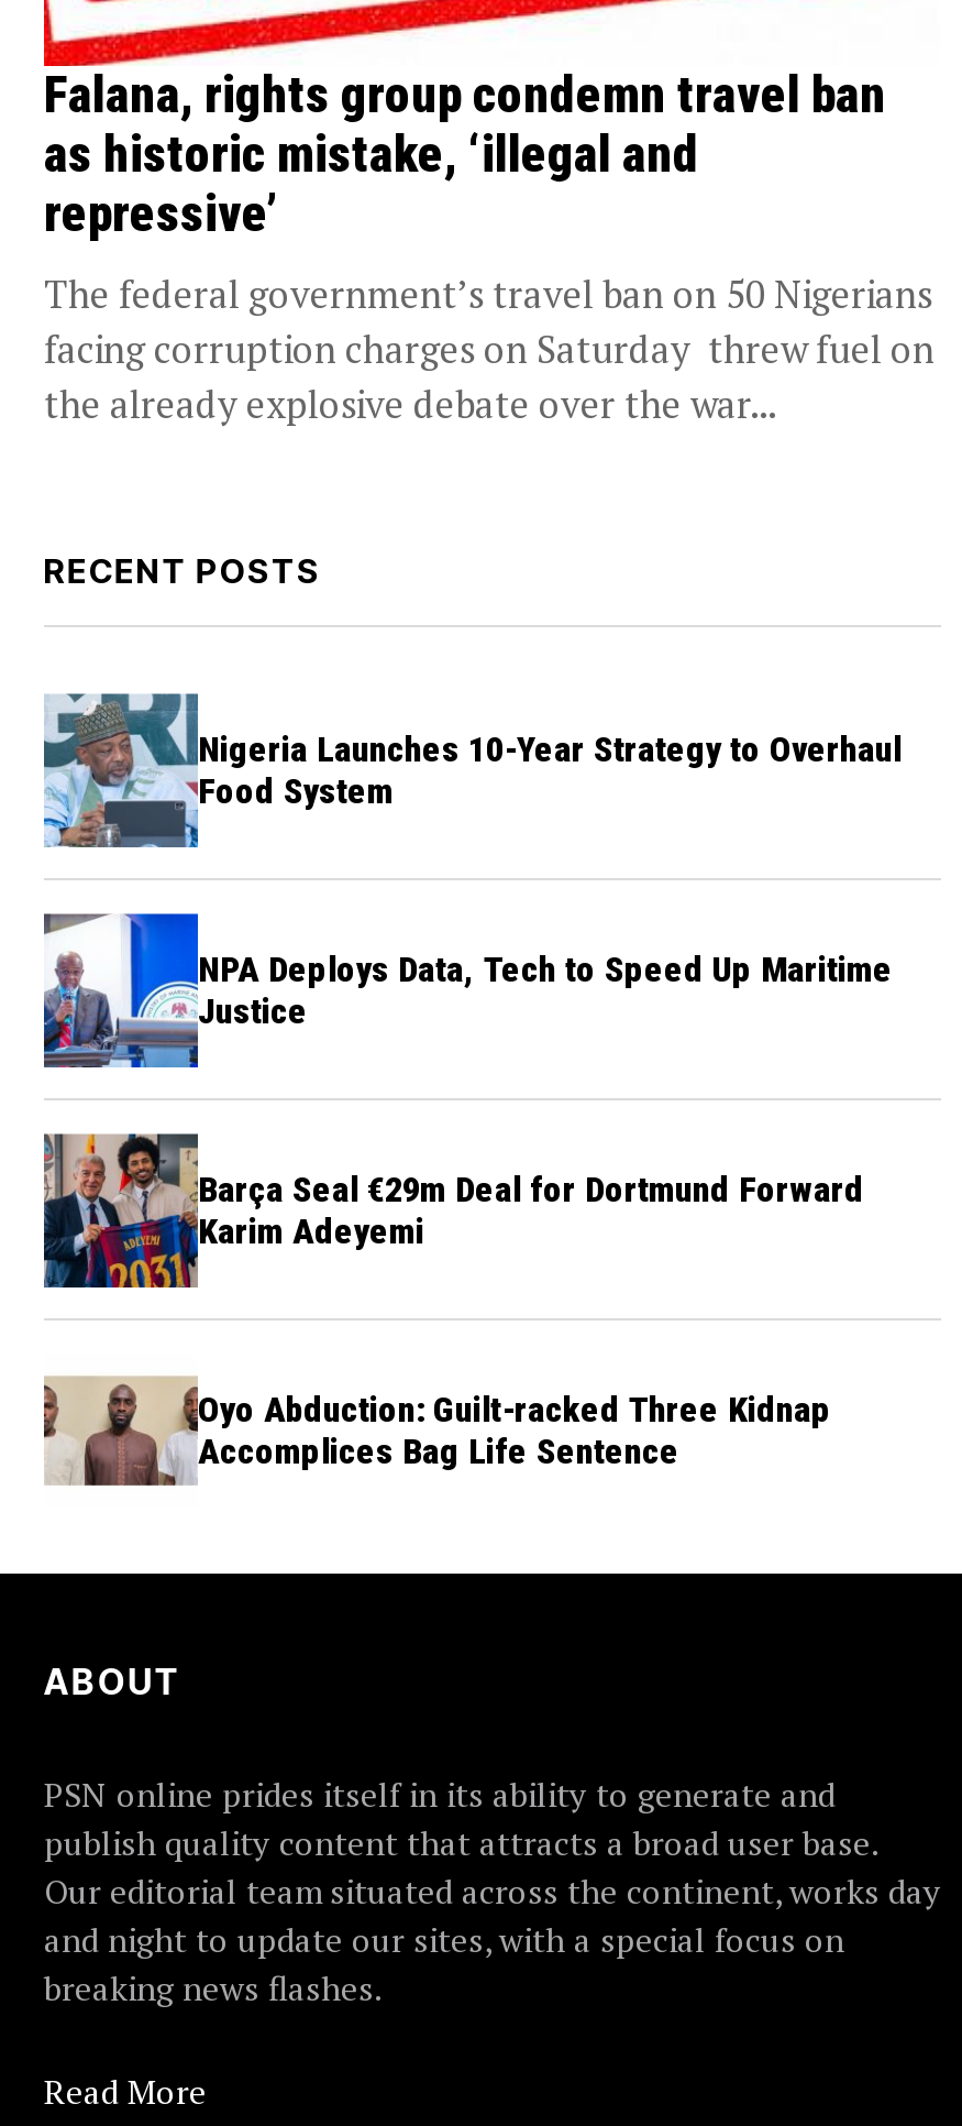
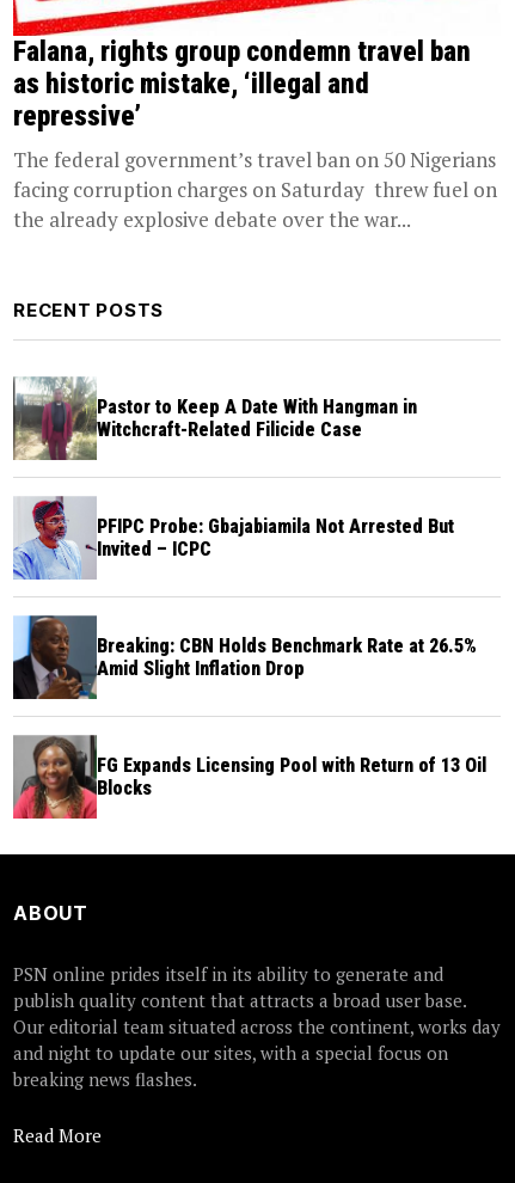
[42,691,902,850] [image] | Nigeria Launches 10-Year Strategy to Overhaul | Food System -> [12,376,417,460] [image] | Pastor to Keep A Date With Hangman in | Witchcraft-Related Filicide Case
[42,913,893,1070] [image] | NPA Deploys Data, Tech to Speed Up Maritime | Justice -> [13,496,454,581] [image] | PFIPC Probe: Gbajabiamila Not Arrested But | Invited – ICPC
[42,1131,864,1290] [image] | Barça Seal €29m Deal for Dortmund Forward | Karim Adeyemi -> [12,614,477,700] [image] | Breaking: CBN Holds Benchmark Rate at 26.5% | Amid Slight Inflation Drop
[44,1354,831,1508] [image] | Oyo Abduction: Guilt-racked Three Kidnap | Accomplices Bag Life Sentence -> [12,734,486,820] [image] | FG Expands Licensing Pool with Return of 13 Oil | Blocks

